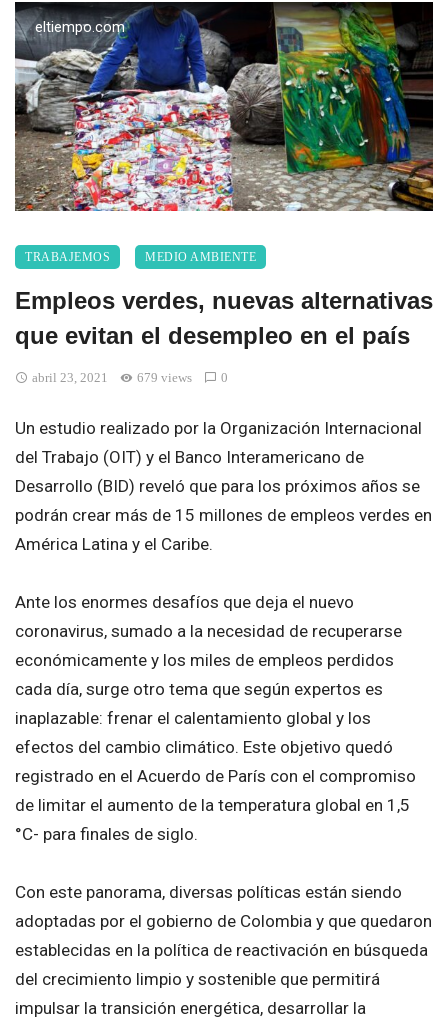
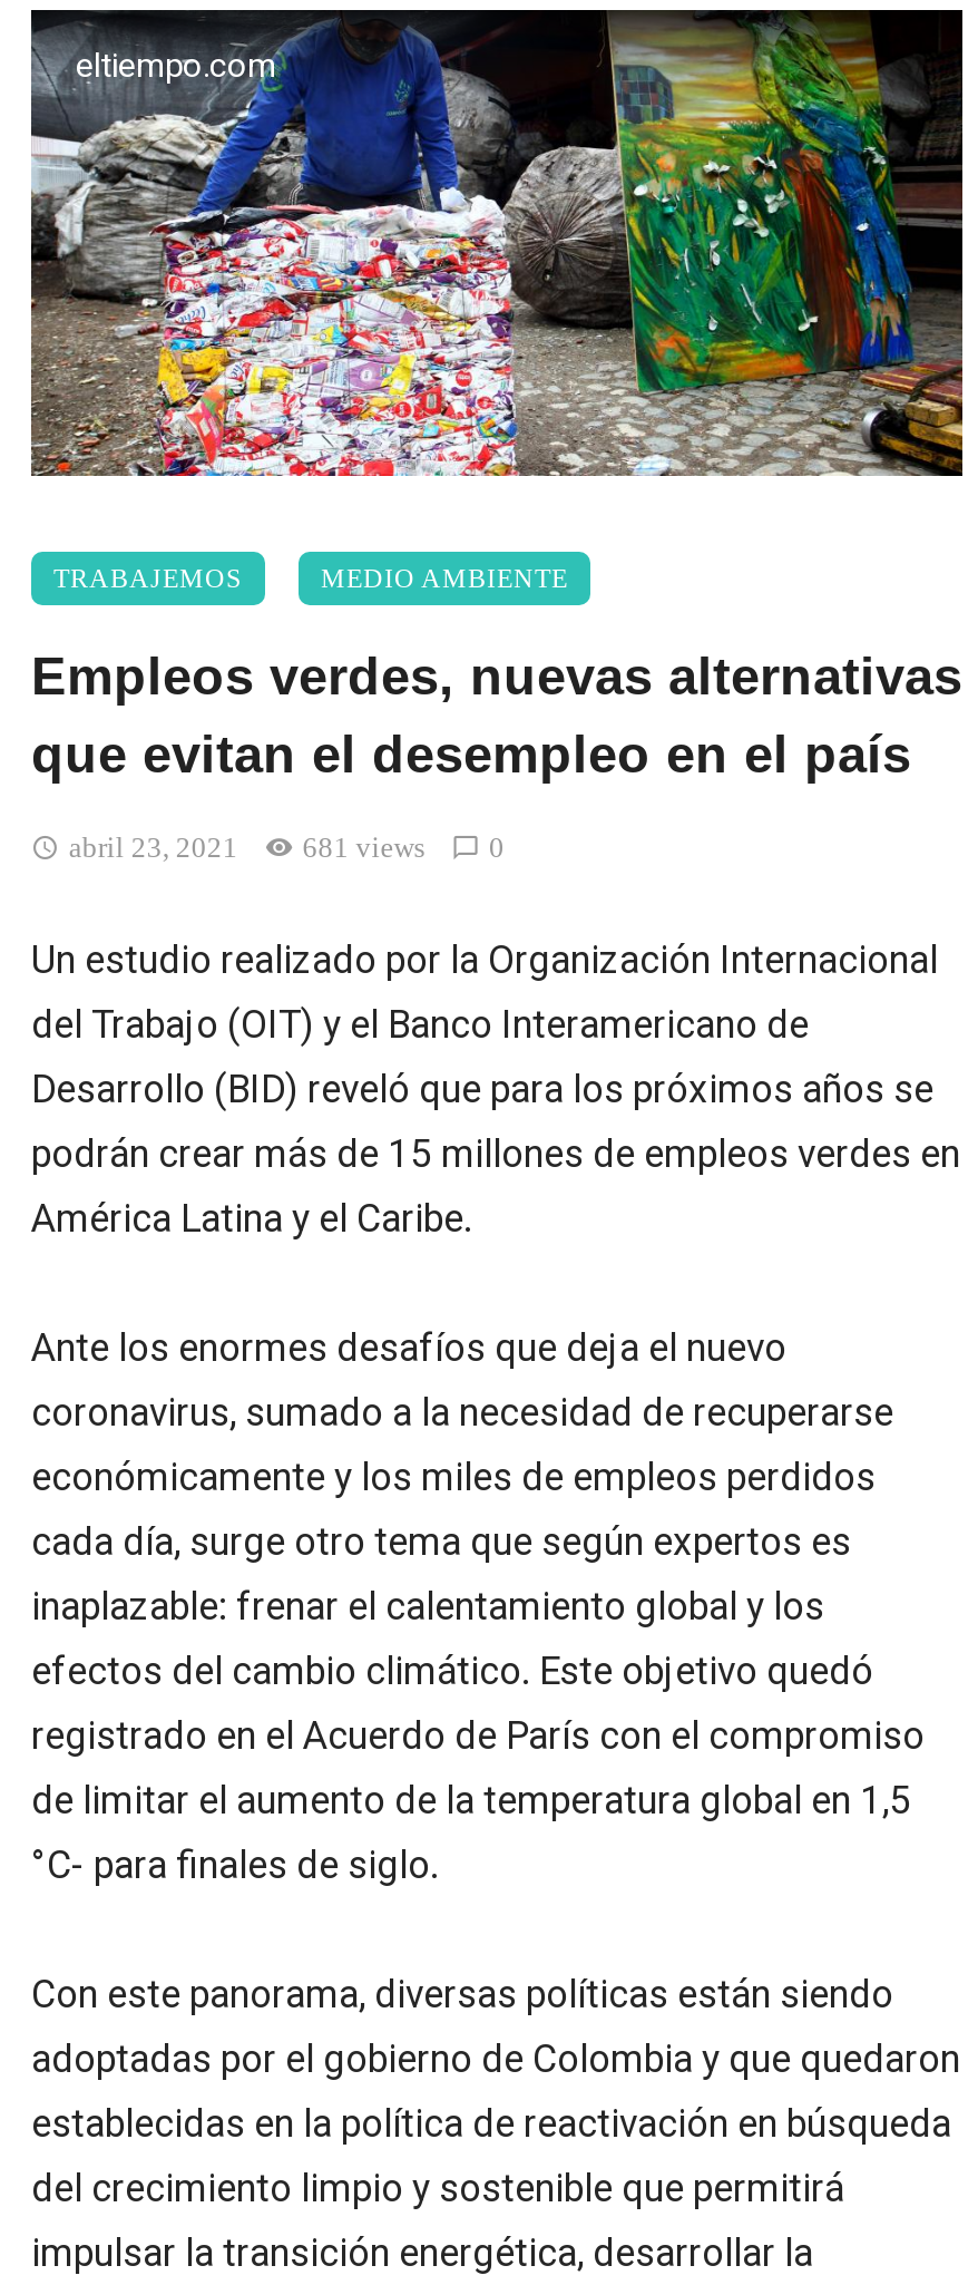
[137,371,192,385] 679 views -> [302,833,425,864] 681 views

